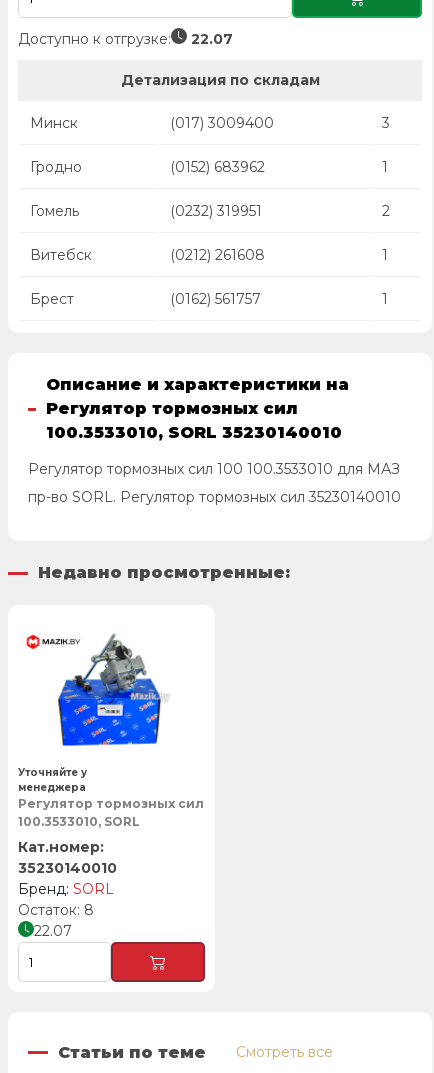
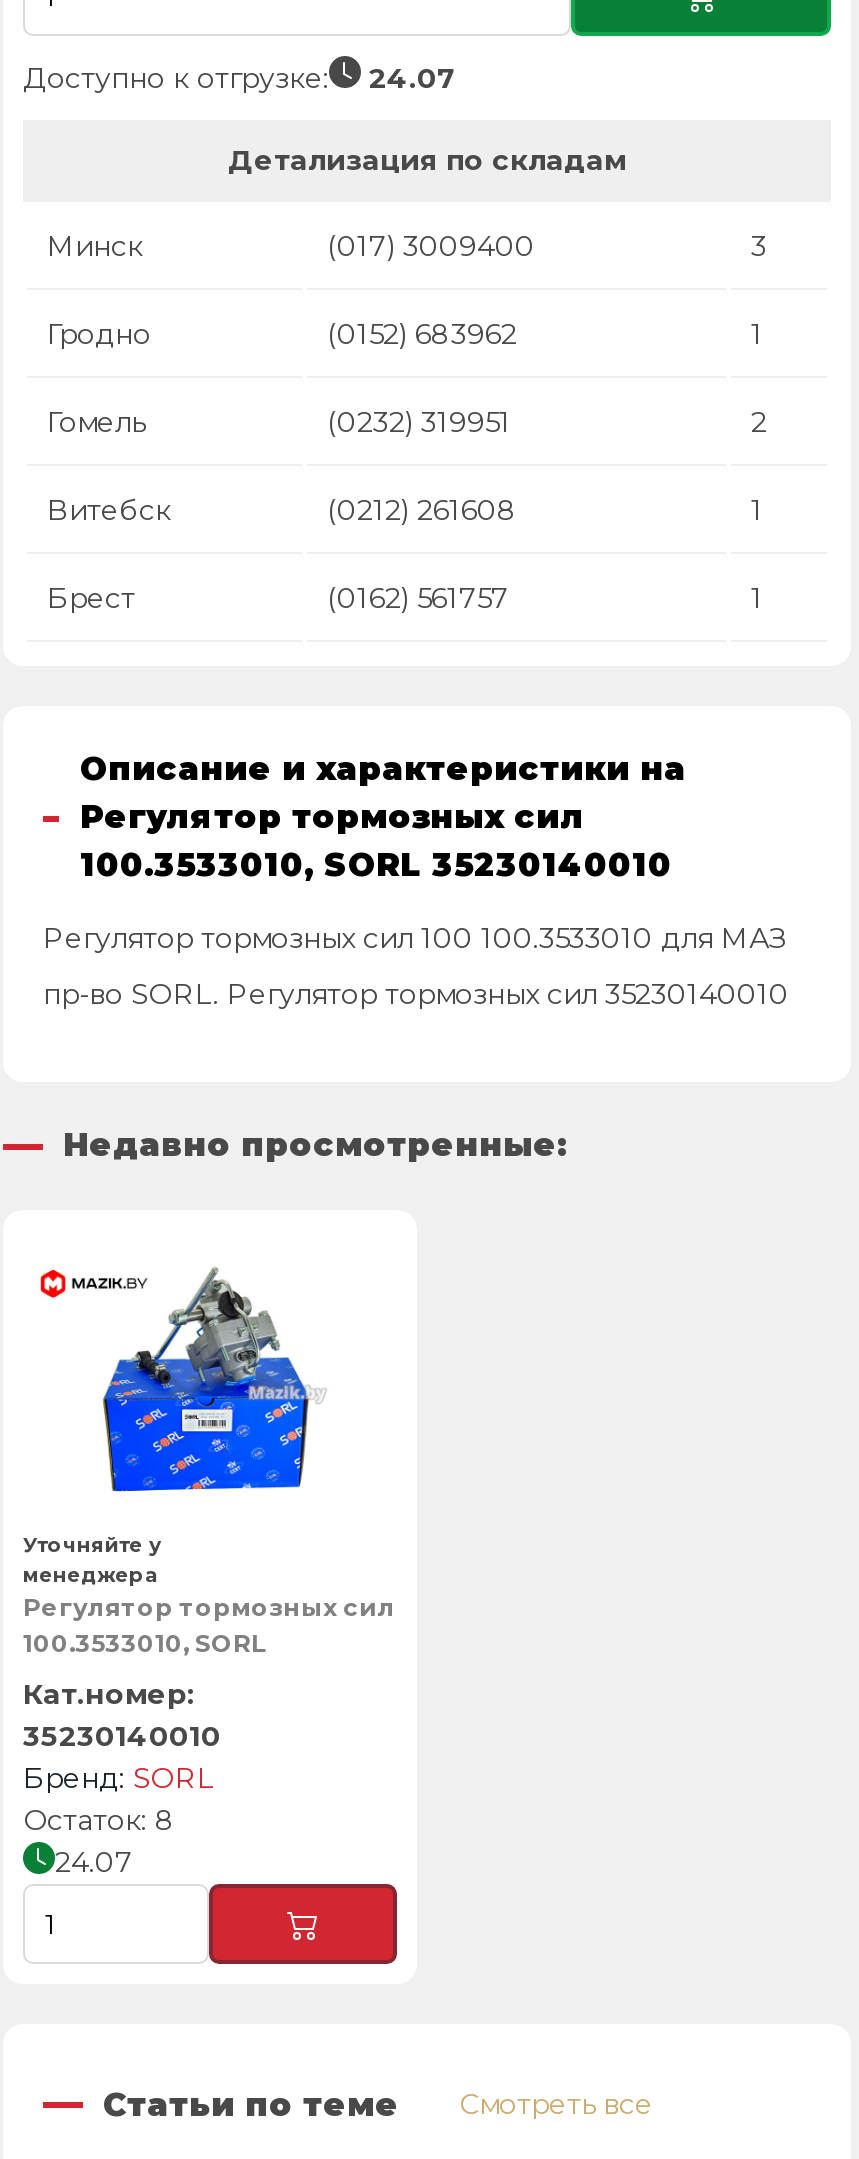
[18,29,233,48] Доступно к отгрузке: 22.07 -> [23,59,457,96] Доступно к отгрузке: 24.07
[34,922,72,940] 22.07 -> [55,1844,133,1880] 24.07

